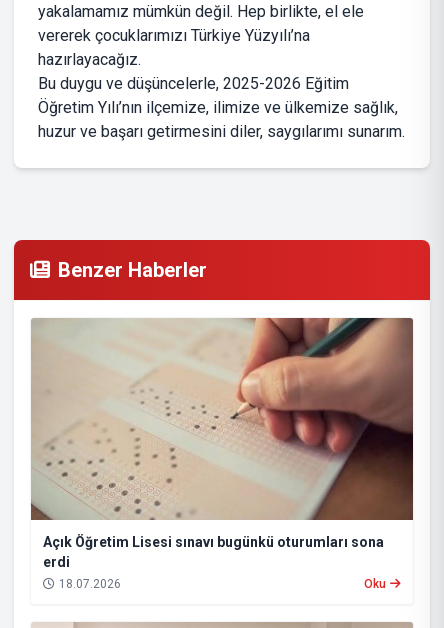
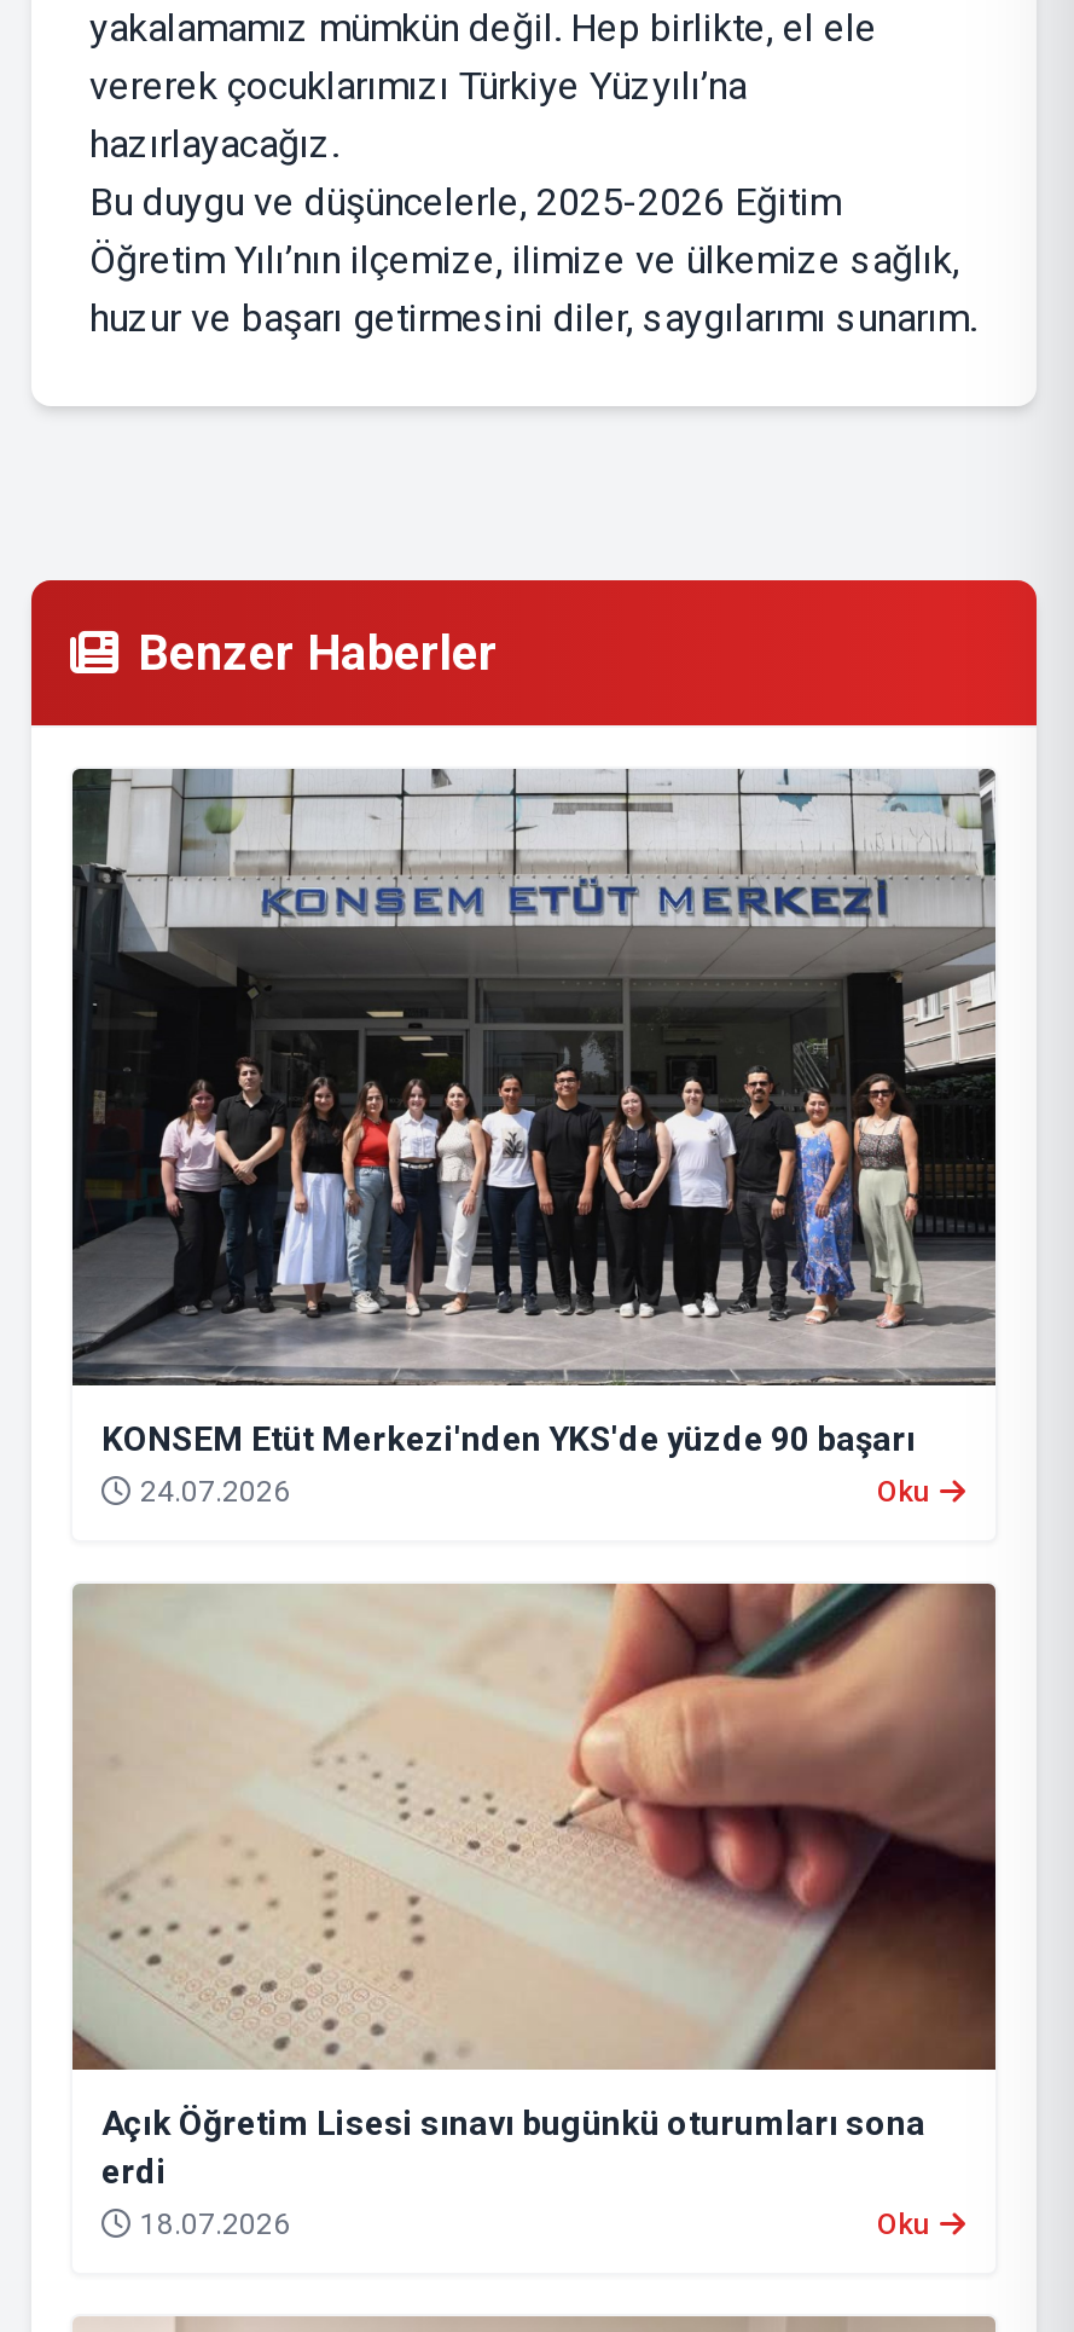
none -> [70,766,998,1508] [image] | KONSEM Etüt Merkezi'nden YKS'de yüzde 90 başarı | 24.07.2026 | Oku

